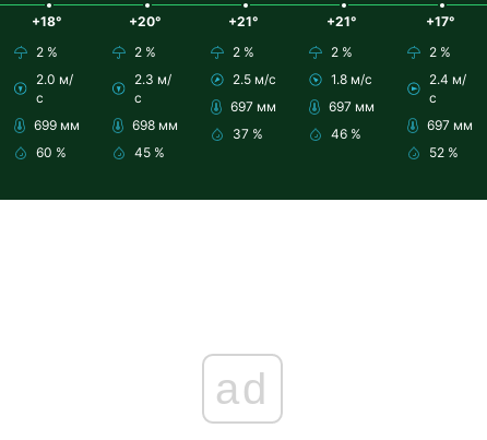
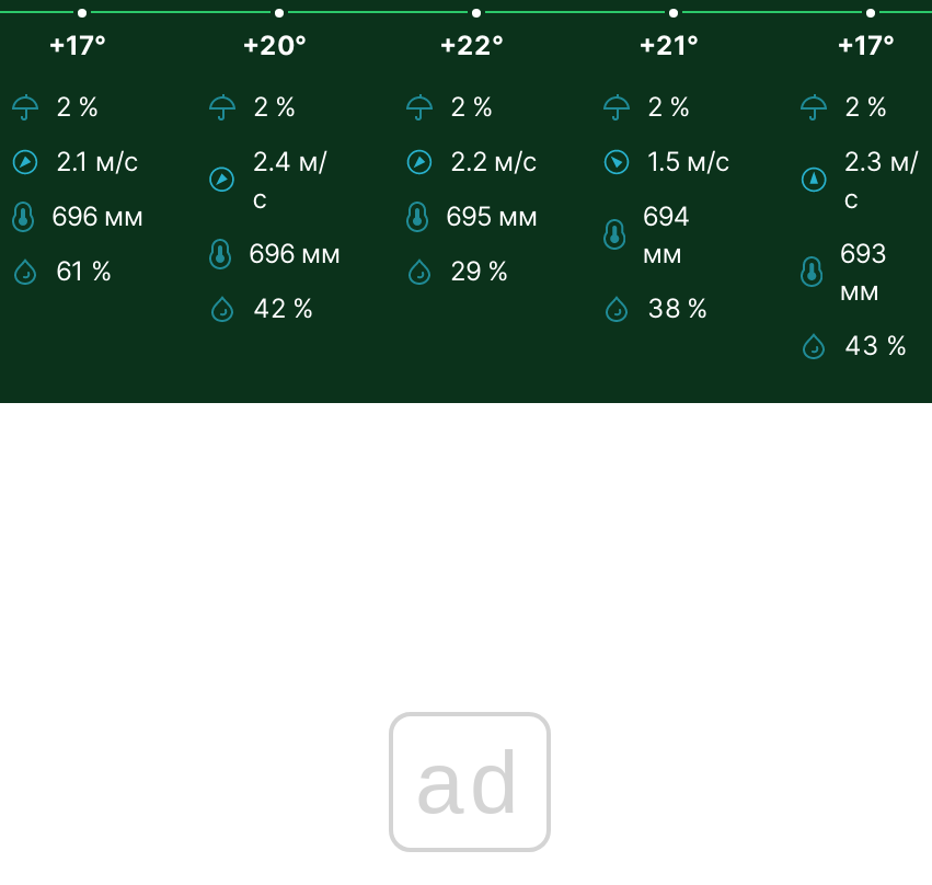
[32,13,62,29] +18° -> [48,28,107,61] +17°
[228,13,259,29] +21° -> [439,28,505,61] +22°
[36,71,73,106] 2.0 м/ | с -> [56,145,139,177] 2.1 м/с
[134,71,171,87] 2.3 м/ -> [253,145,327,177] 2.4 м/
[233,71,276,87] 2.5 м/с -> [450,145,538,177] 2.2 м/с
[331,71,372,87] 1.8 м/с -> [647,145,730,177] 1.5 м/с
[429,71,466,87] 2.4 м/ -> [844,145,918,177] 2.3 м/
[230,98,276,115] 697 мм -> [446,199,538,232] 695 мм
[329,98,375,115] 697 мм -> [642,199,691,269] 694 | мм
[34,117,80,133] 699 мм -> [51,199,143,232] 696 мм
[132,117,178,133] 698 мм -> [249,237,341,269] 696 мм
[427,117,473,133] 697 мм -> [840,237,888,307] 693 | мм
[233,126,263,142] 37 % -> [450,254,509,287] 29 %
[331,126,361,142] 46 % -> [647,291,709,324] 38 %
[36,144,67,160] 60 % -> [56,254,113,287] 61 %
[134,144,165,160] 45 % -> [253,291,314,324] 42 %
[429,144,459,160] 52 % -> [844,329,908,361] 43 %

